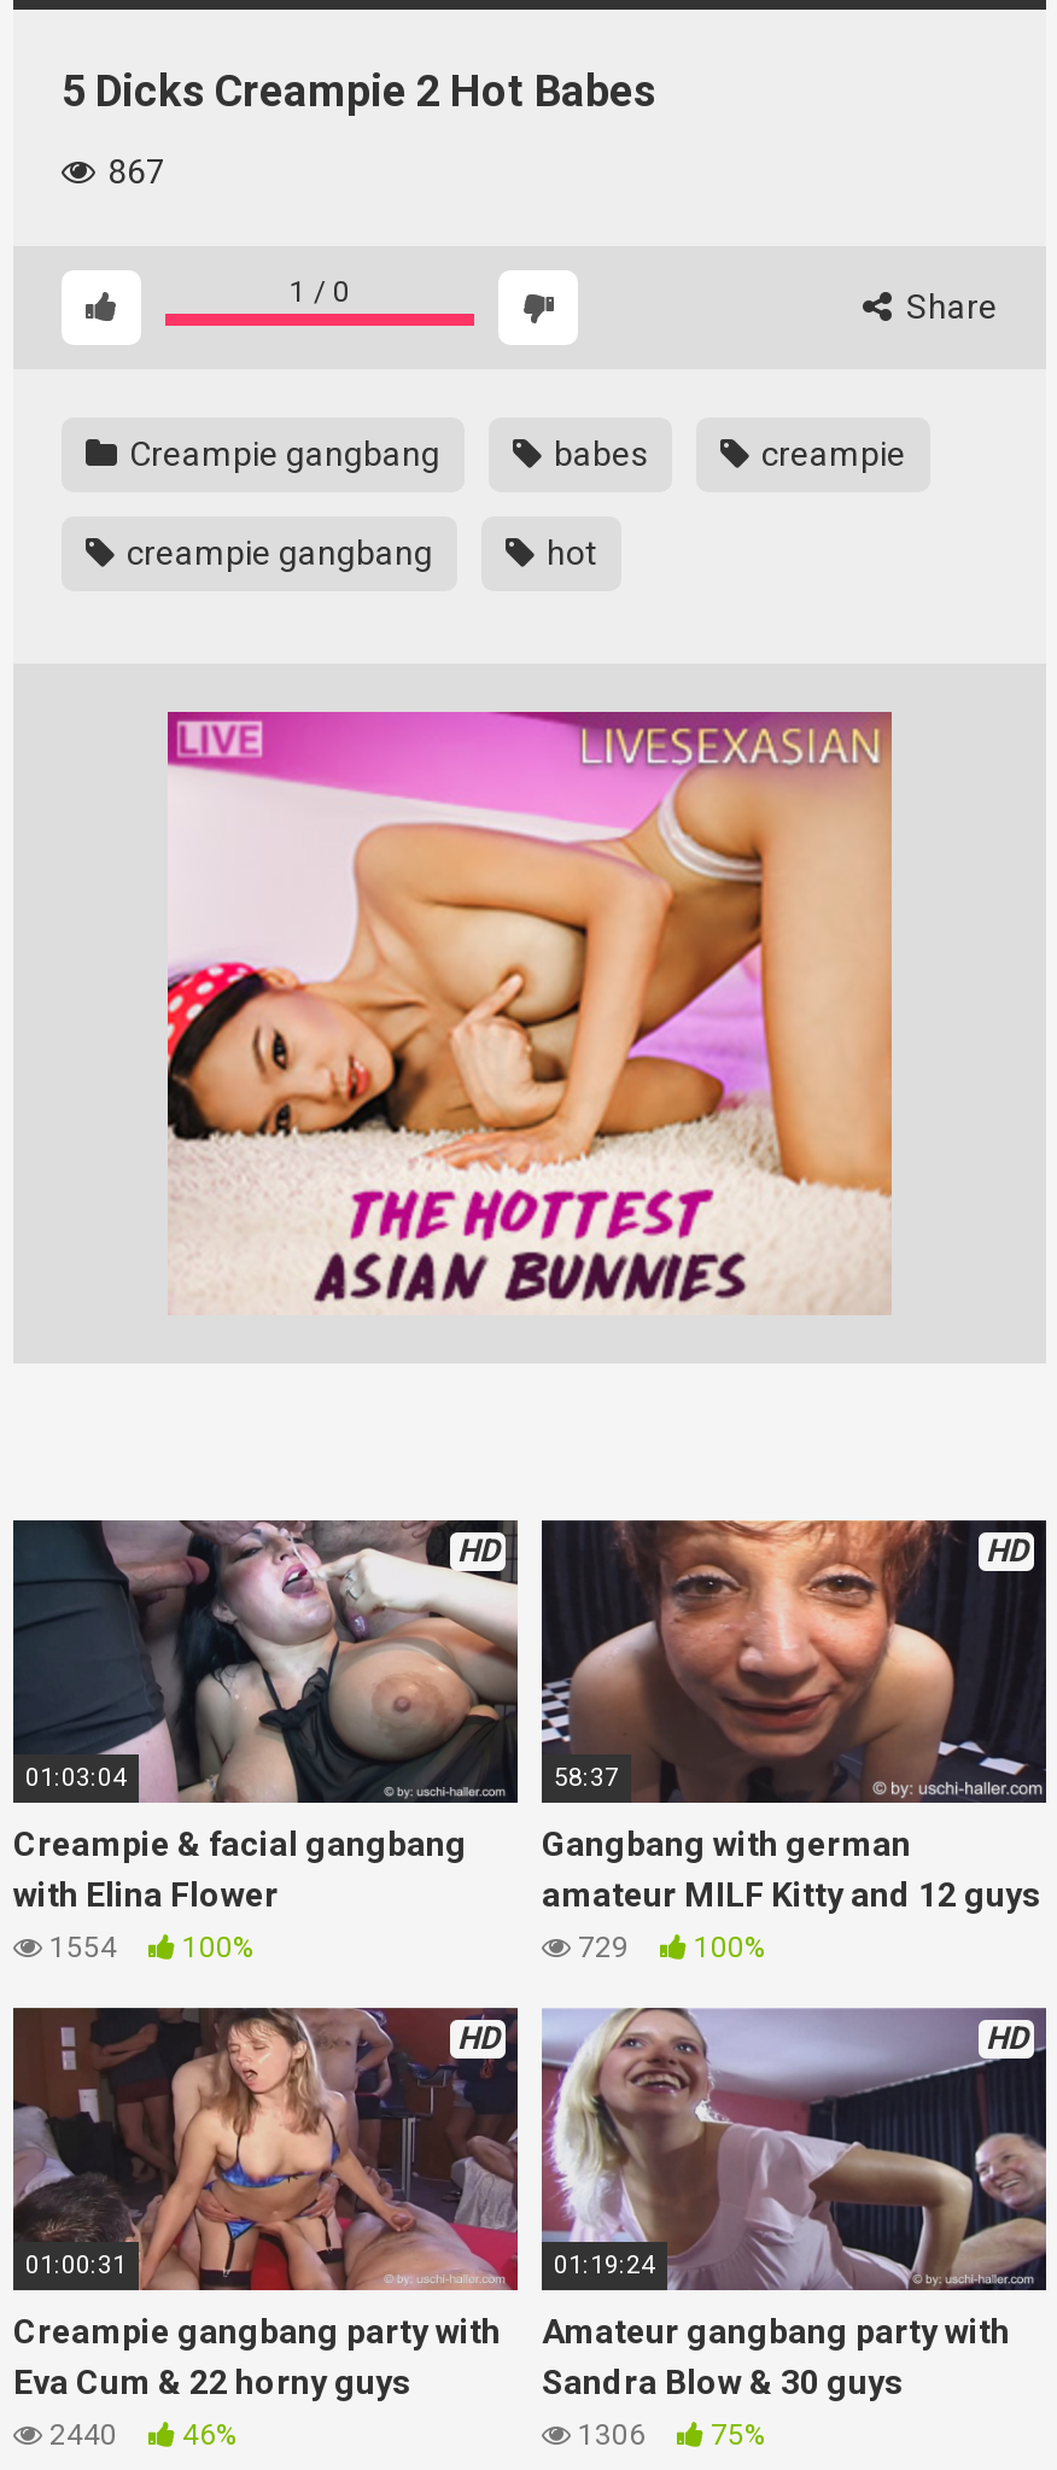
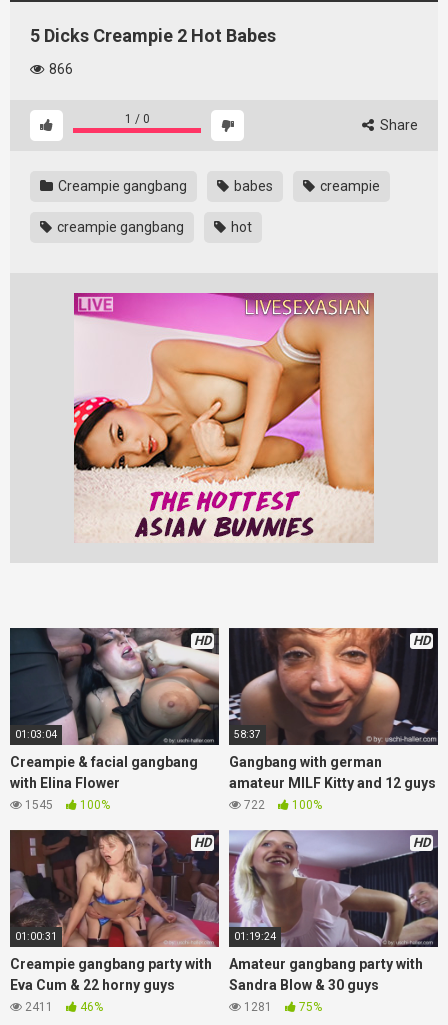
[100,152,165,190] 867 -> [46,61,73,77] 866
[42,1931,255,1965] 1554 100% -> [22,798,110,812] 1545 100%
[571,1931,766,1965] 729 100% -> [241,798,322,812] 722 100%
[42,2419,238,2452] 2440 46% -> [22,1000,103,1014] 2411 46%
[571,2419,766,2452] 1306 75% -> [241,1000,322,1014] 1281 75%

